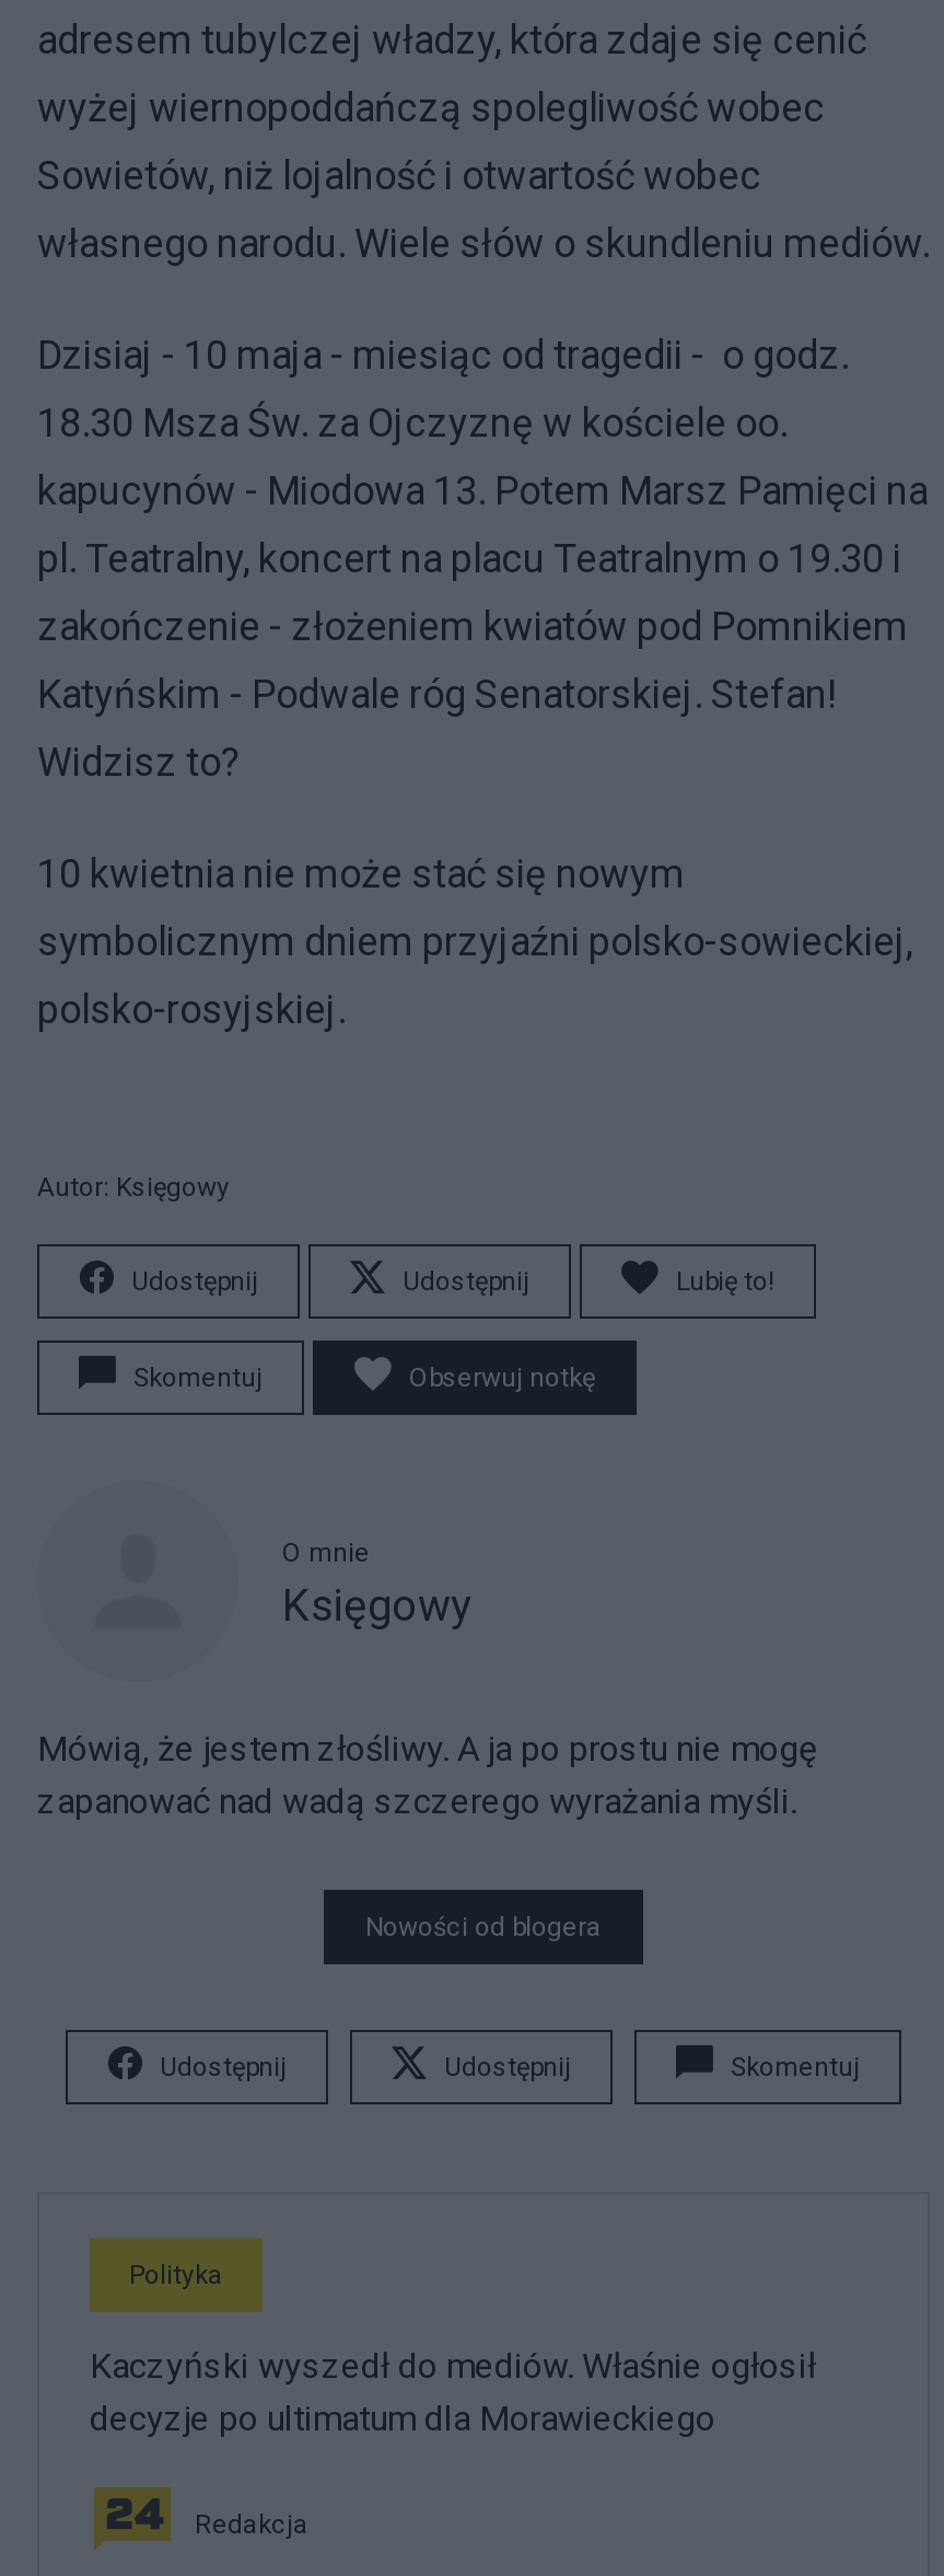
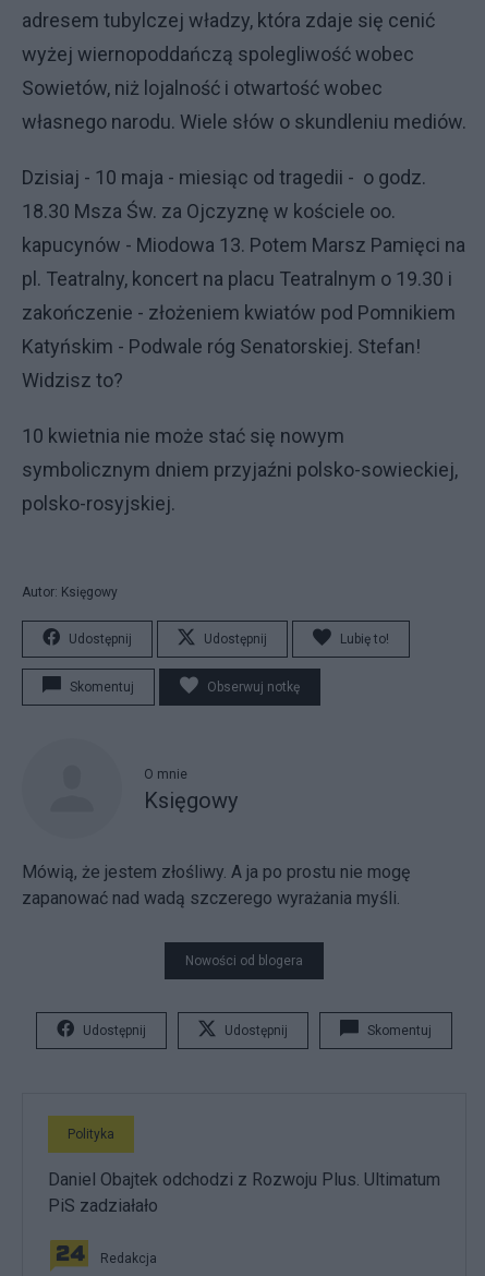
[90,2344,816,2438] Kaczyński wyszedł do mediów. Właśnie ogłosił | decyzje po ultimatum dla Morawieckiego -> [48,1169,440,1215] Daniel Obajtek odchodzi z Rozwoju Plus. Ultimatum | PiS zadziałało

